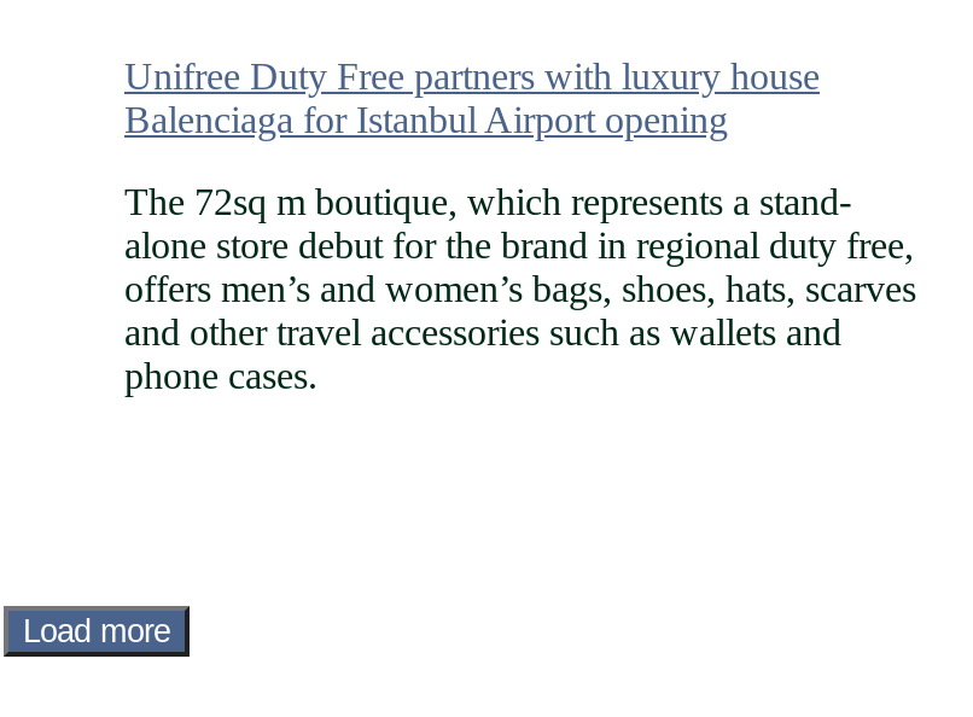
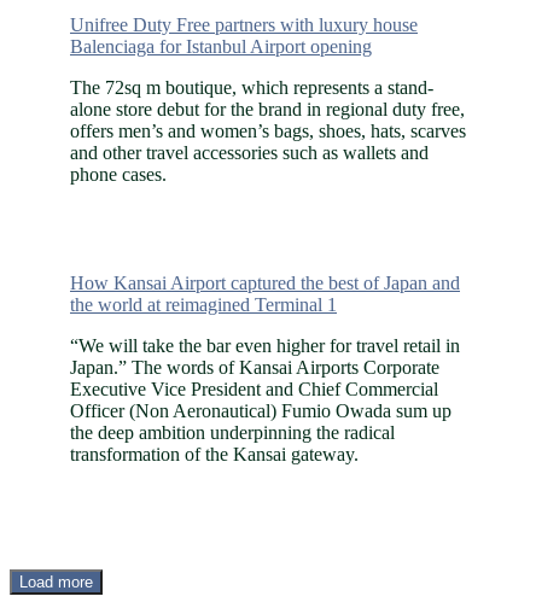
none -> [70,273,460,465] How Kansai Airport captured the best of Japan and | the world at reimagined Terminal 1 | “We will take the bar even higher for travel retail in | Japan.” The words of Kansai Airports Corporate | Executive Vice President and Chief Commercial | Officer (Non Aeronautical) Fumio Owada sum up | the deep ambition underpinning the radical | transformation of the Kansai gateway.

